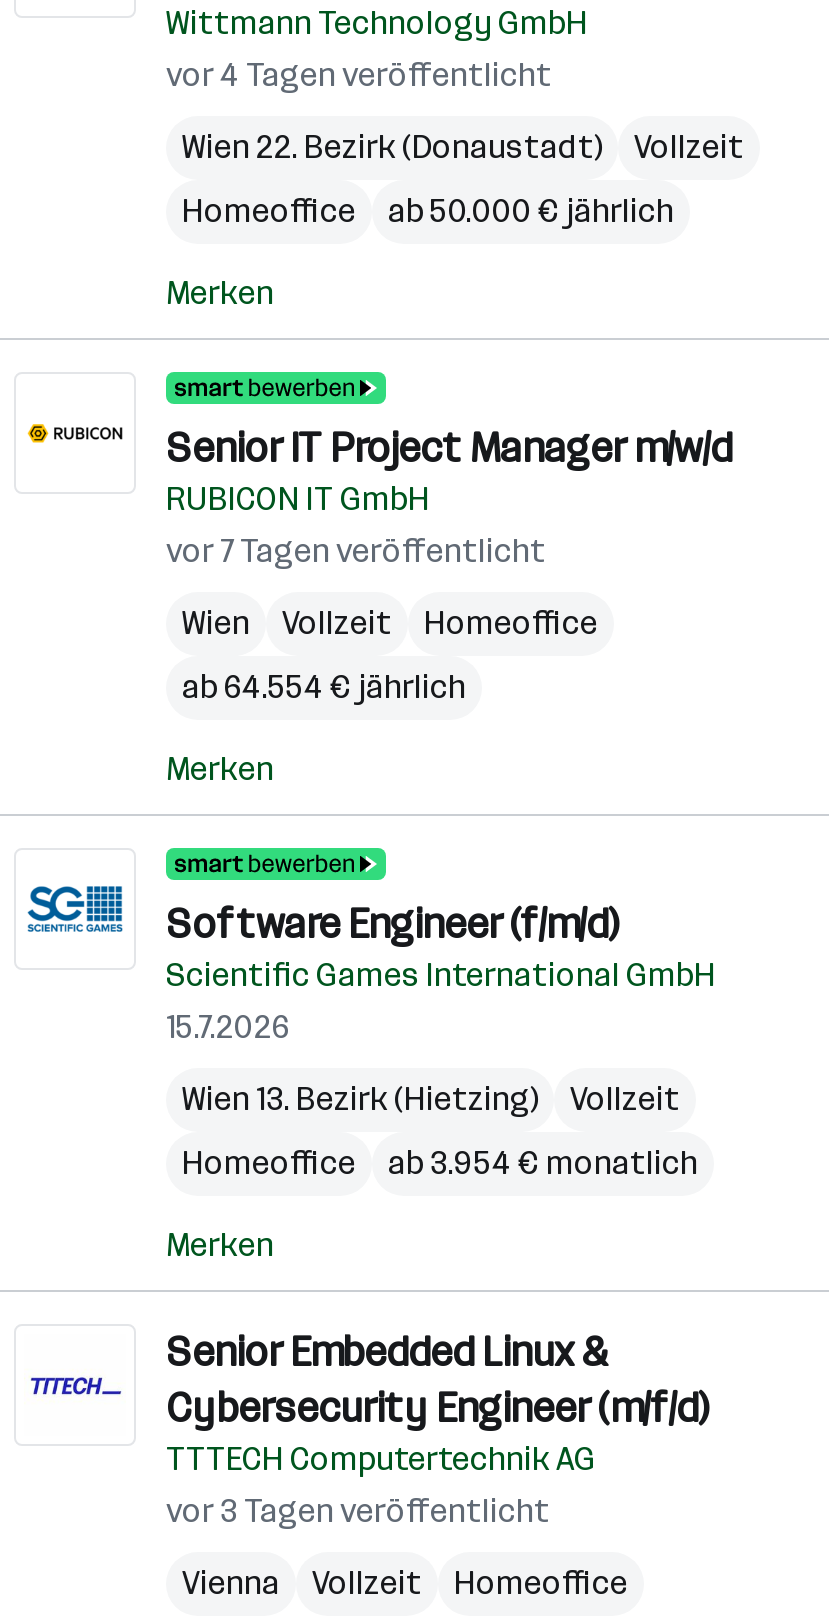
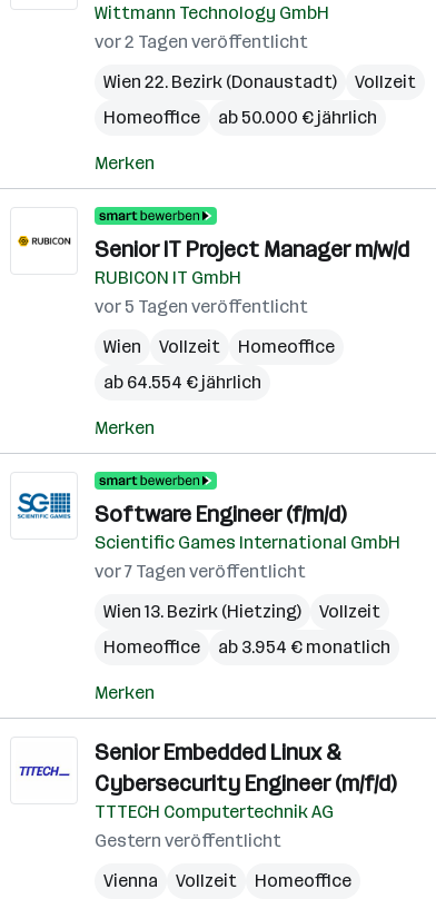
[166,56,552,94] vor 4 Tagen veröffentlicht -> [95,31,308,52] vor 2 Tagen veröffentlicht
none -> [95,296,308,317] vor 5 Tagen veröffentlicht
moved [166,532,546,570] -> [95,561,306,582]: vor 7 Tagen veröffentlicht
[166,1008,290,1046] 15.7.2026 -> none
[166,1492,550,1530] vor 3 Tagen veröffentlicht -> [95,830,281,851] Gestern veröffentlicht

